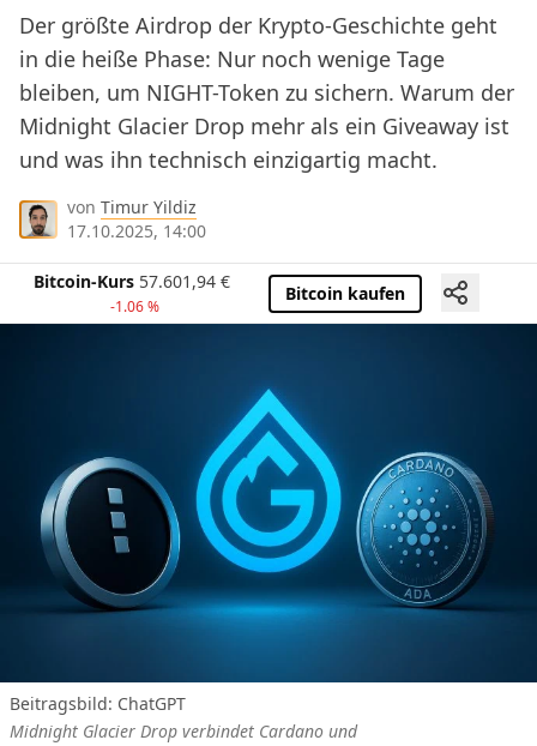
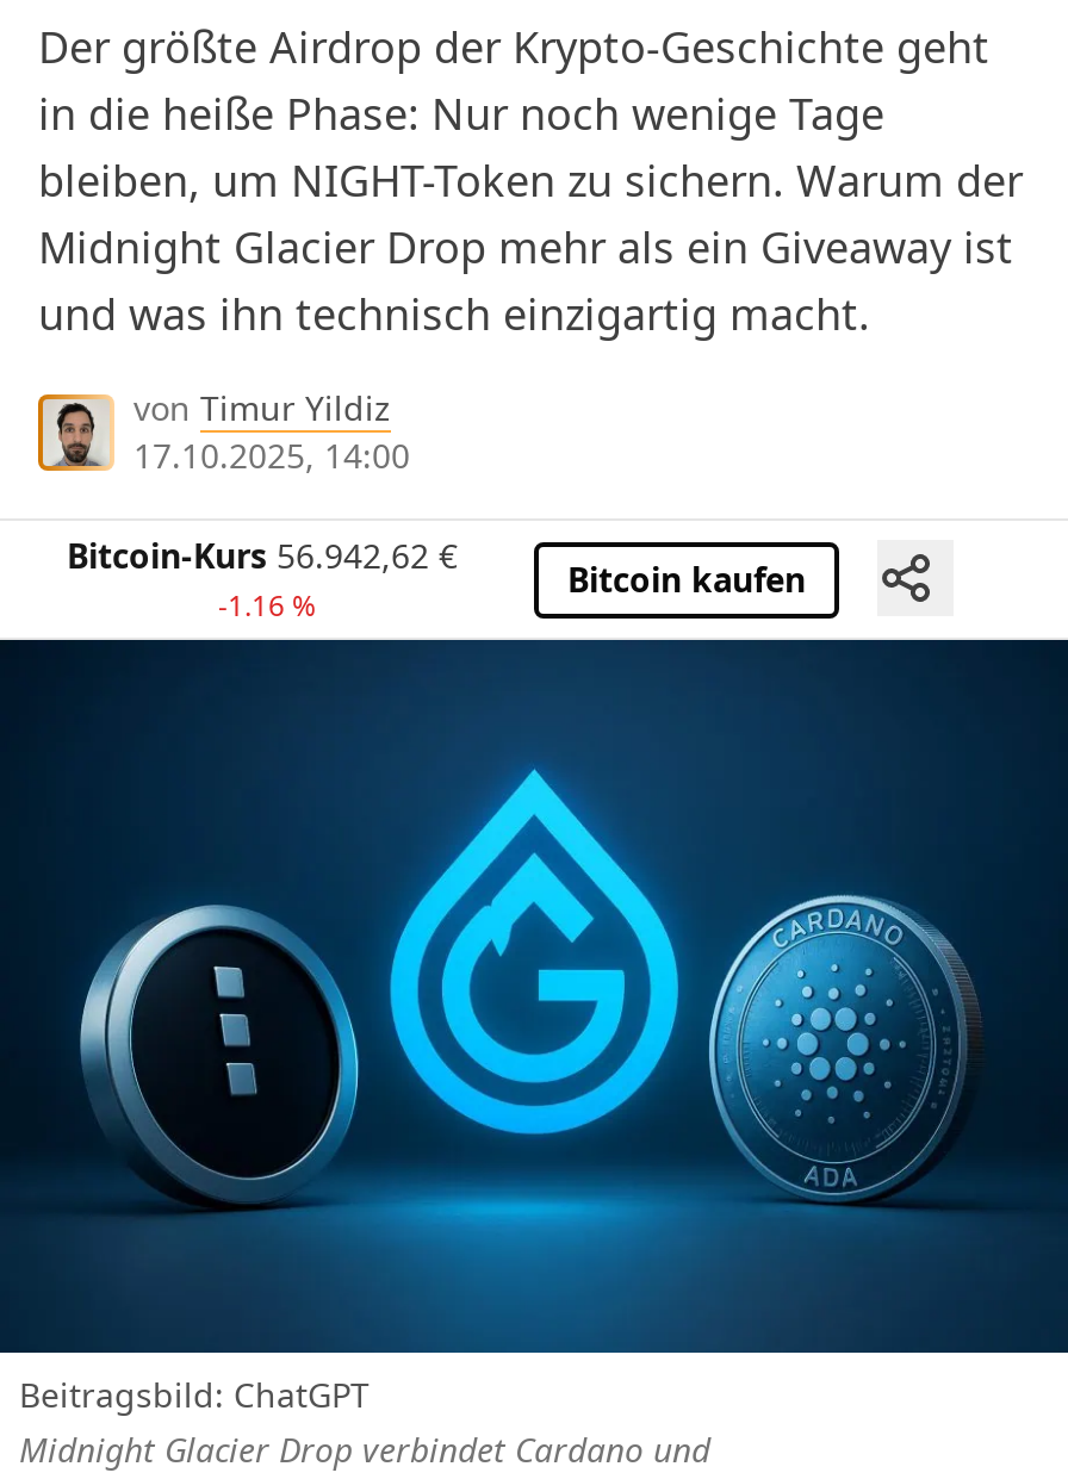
[34,270,230,293] Bitcoin-Kurs 57.601,94 € -> [67,533,458,578] Bitcoin-Kurs 56.942,62 €
[110,296,159,317] -1.06 % -> [218,586,316,626] -1.16 %

